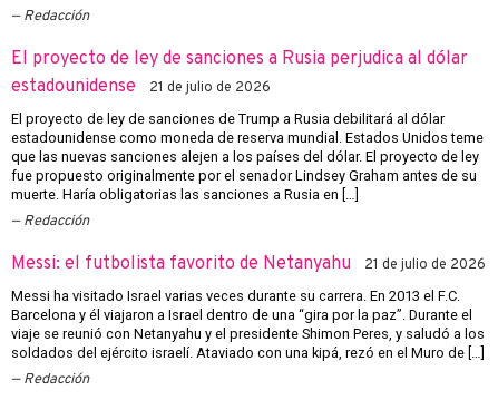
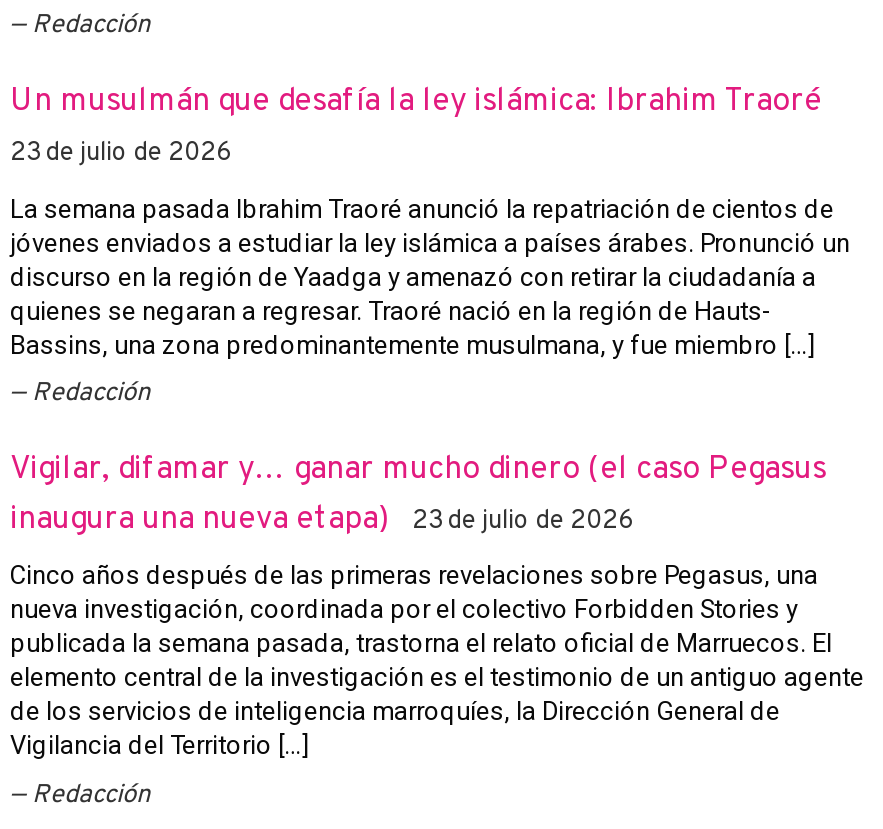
[11,48,468,98] El proyecto de ley de sanciones a Rusia perjudica al dólar | estadounidense | 21 de julio de 2026 -> [10,83,822,171] Un musulmán que desafía la ley islámica: Ibrahim Traoré | 23 de julio de 2026
[11,110,484,203] El proyecto de ley de sanciones de Trump a Rusia debilitará al dólar | estadounidense como moneda de reserva mundial. Estados Unidos teme | que las nuevas sanciones alejen a los países del dólar. El proyecto de ley | fue propuesto originalmente por el senador Lindsey Graham antes de su | muerte. Haría obligatorias las sanciones a Rusia en […] -> [10,194,850,360] La semana pasada Ibrahim Traoré anunció la repatriación de cientos de | jóvenes enviados a estudiar la ley islámica a países árabes. Pronunció un | discurso en la región de Yaadga y amenazó con retirar la ciudadanía a | quienes se negaran a regresar. Traoré nació en la región de Hauts- | Bassins, una zona predominantemente musulmana, y fue miembro […]
[11,253,486,275] Messi: el futbolista favorito de Netanyahu | 21 de julio de 2026 -> [10,450,826,540] Vigilar, difamar y… ganar mucho dinero (el caso Pegasus | inaugura una nueva etapa) | 23 de julio de 2026
[11,287,485,361] Messi ha visitado Israel varias veces durante su carrera. En 2013 el F.C. | Barcelona y él viajaron a Israel dentro de una “gira por la paz”. Durante el | viaje se reunió con Netanyahu y el presidente Shimon Peres, y saludó a los | soldados del ejército israelí. Ataviado con una kipá, rezó en el Muro de […] -> [10,561,864,761] Cinco años después de las primeras revelaciones sobre Pegasus, una | nueva investigación, coordinada por el colectivo Forbidden Stories y | publicada la semana pasada, trastorna el relato oficial de Marruecos. El | elemento central de la investigación es el testimonio de un antiguo agente | de los servicios de inteligencia marroquíes, la Dirección General de | Vigilancia del Territorio […]

